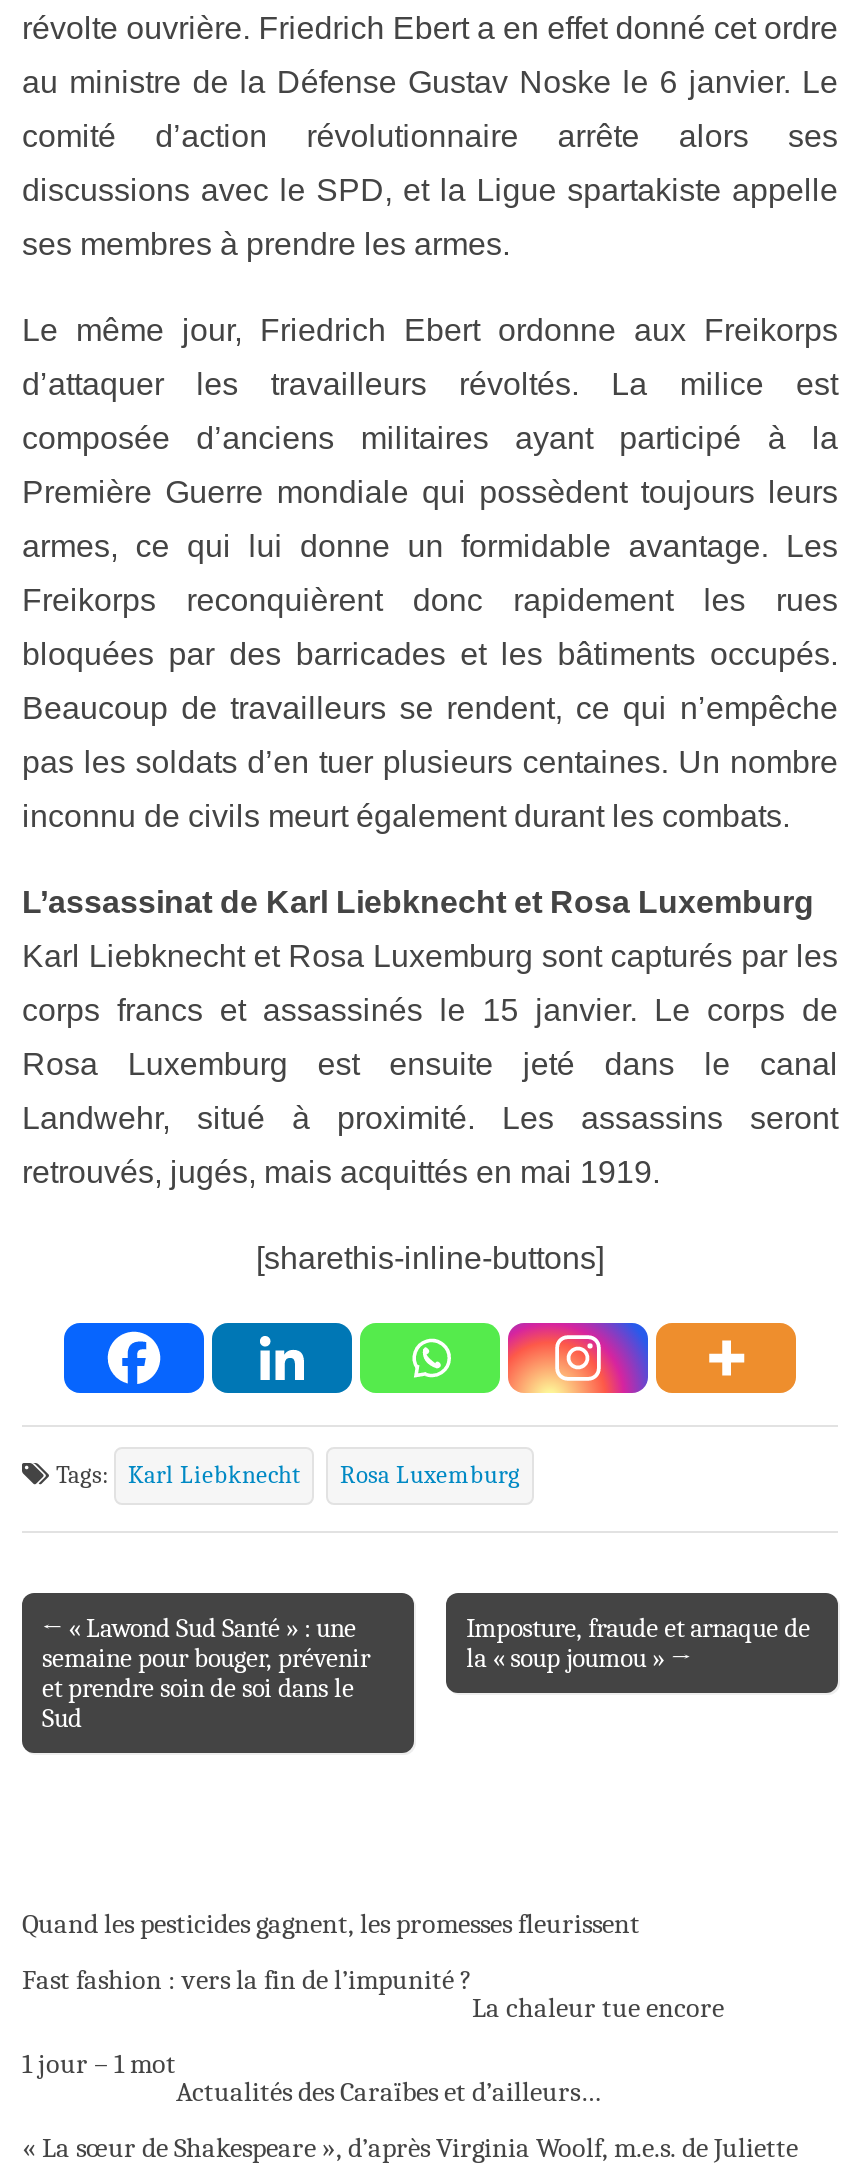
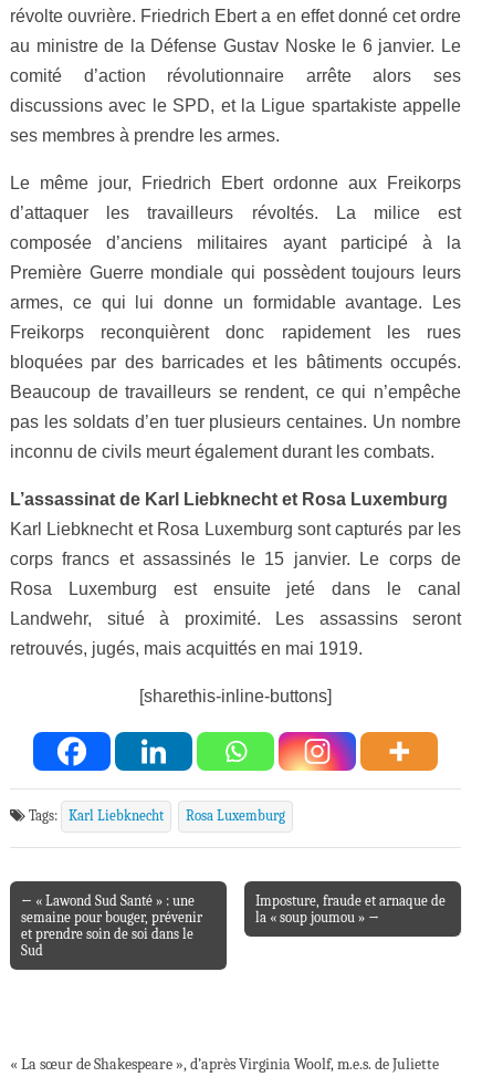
[22,1906,724,2108] Quand les pesticides gagnent, les promesses fleurissent | Fast fashion : vers la fin de l’impunité ? | La chaleur tue encore | 1 jour – 1 mot | Actualités des Caraïbes et d’ailleurs… -> none

